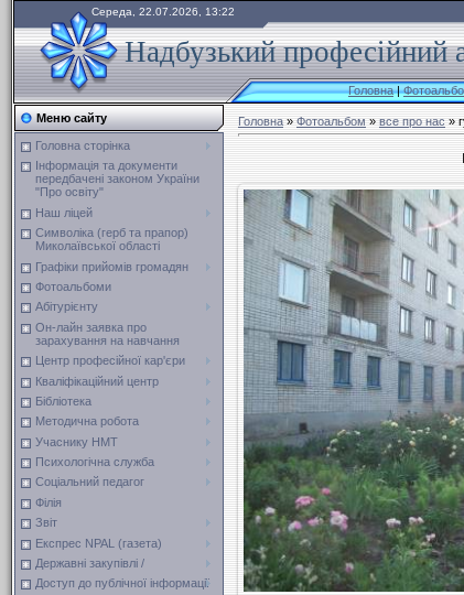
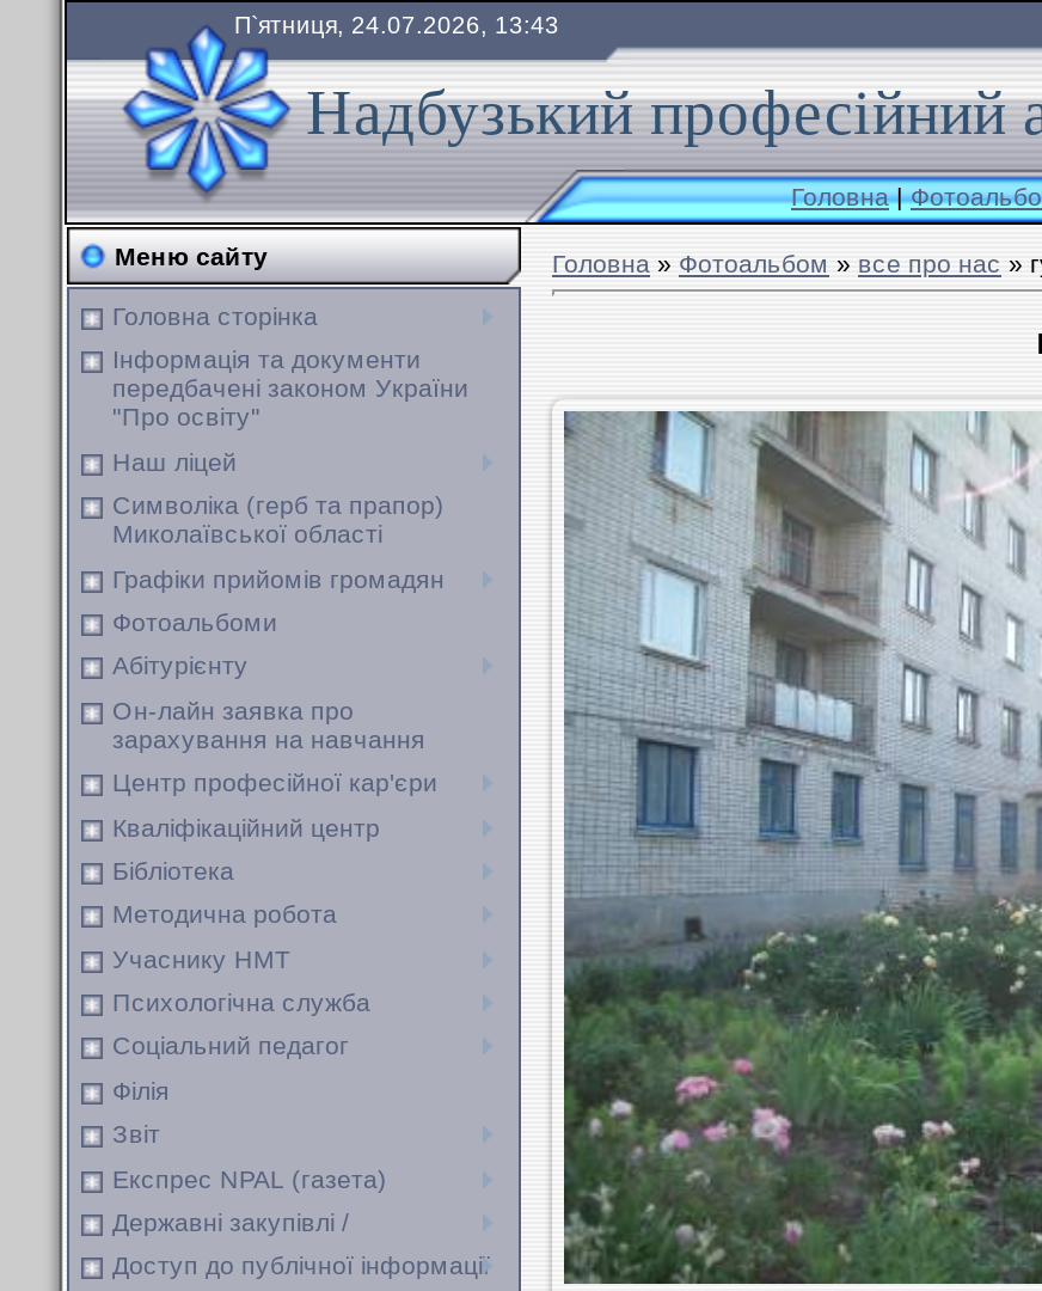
[91,6,235,18] Середа, 22.07.2026, 13:22 -> [234,12,559,38] П`ятниця, 24.07.2026, 13:43

